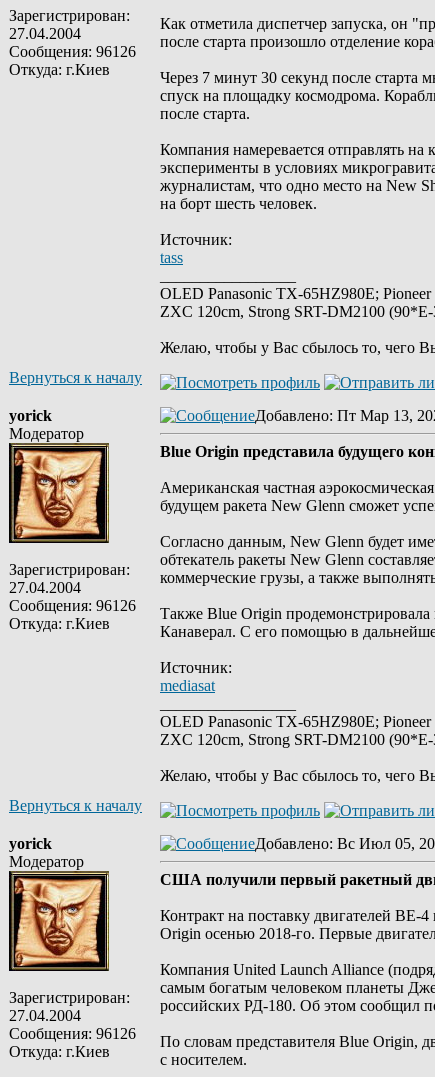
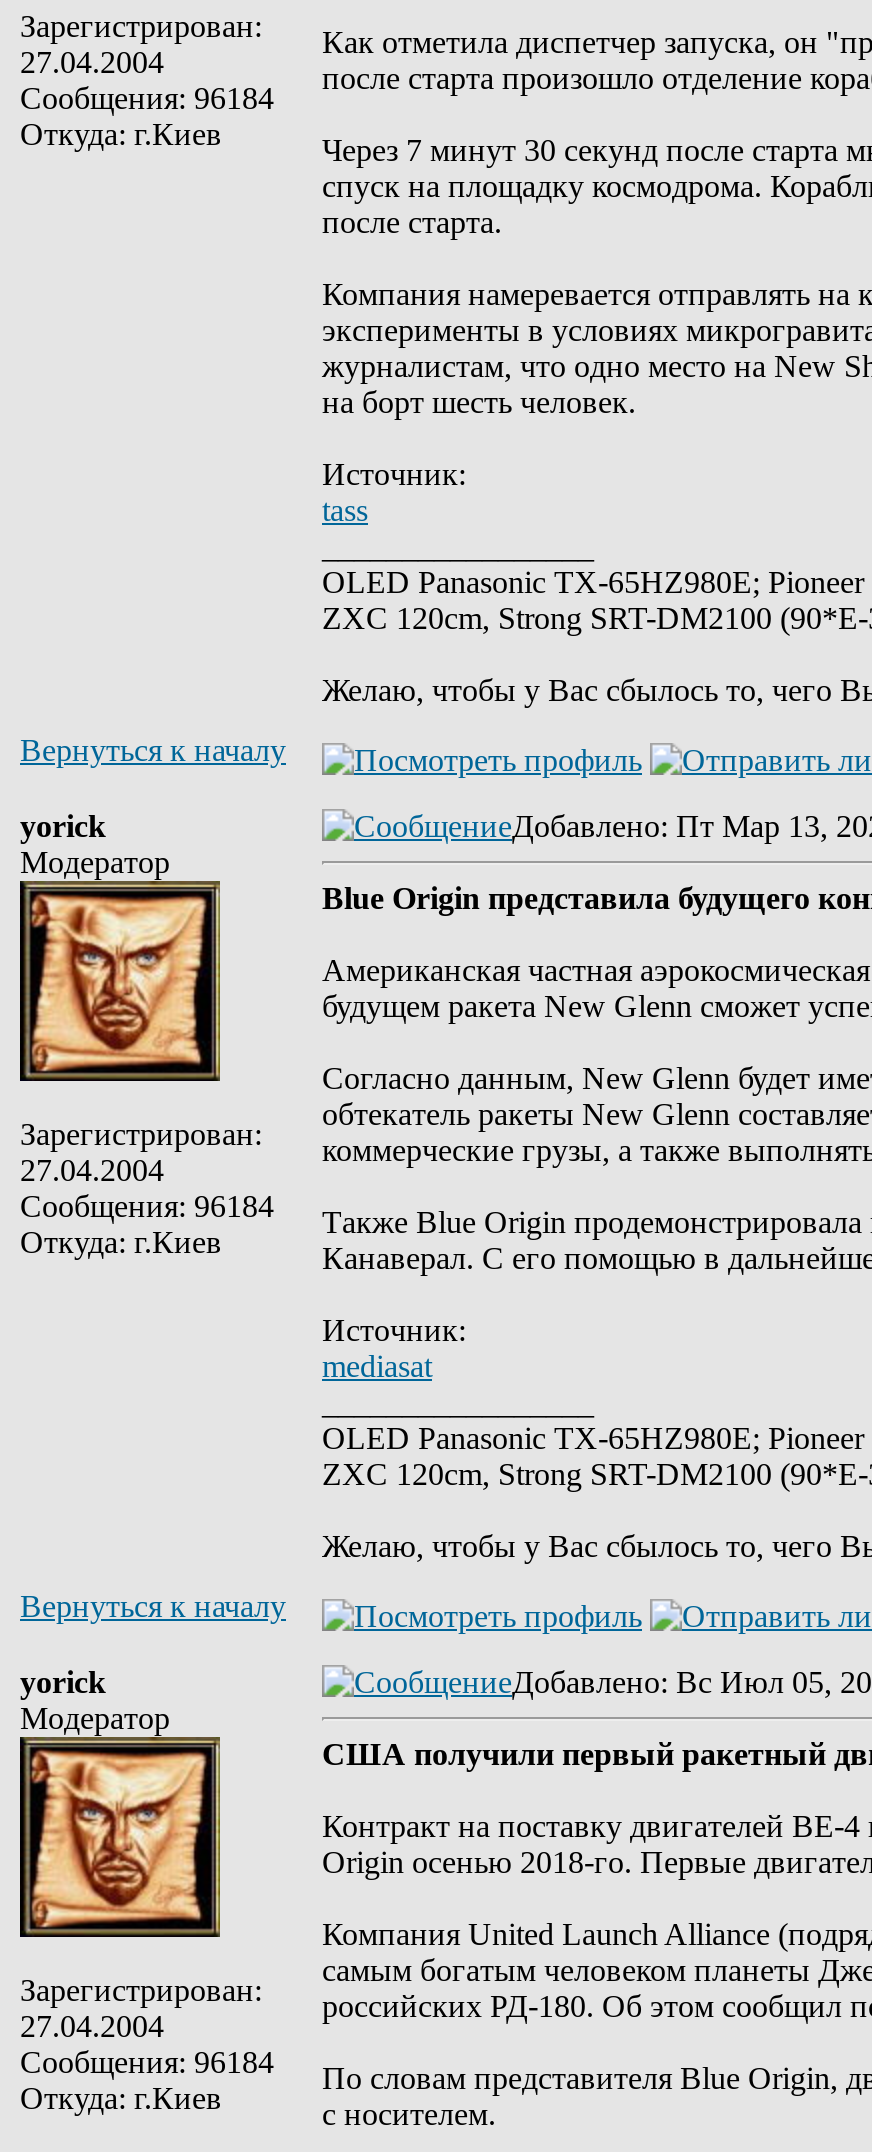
[9,43,136,60] Сообщения: 96126 -> [20,81,274,115] Сообщения: 96184
[9,597,136,614] Сообщения: 96126 -> [20,1189,274,1223] Сообщения: 96184
[9,1025,136,1042] Сообщения: 96126 -> [20,2045,274,2079] Сообщения: 96184

